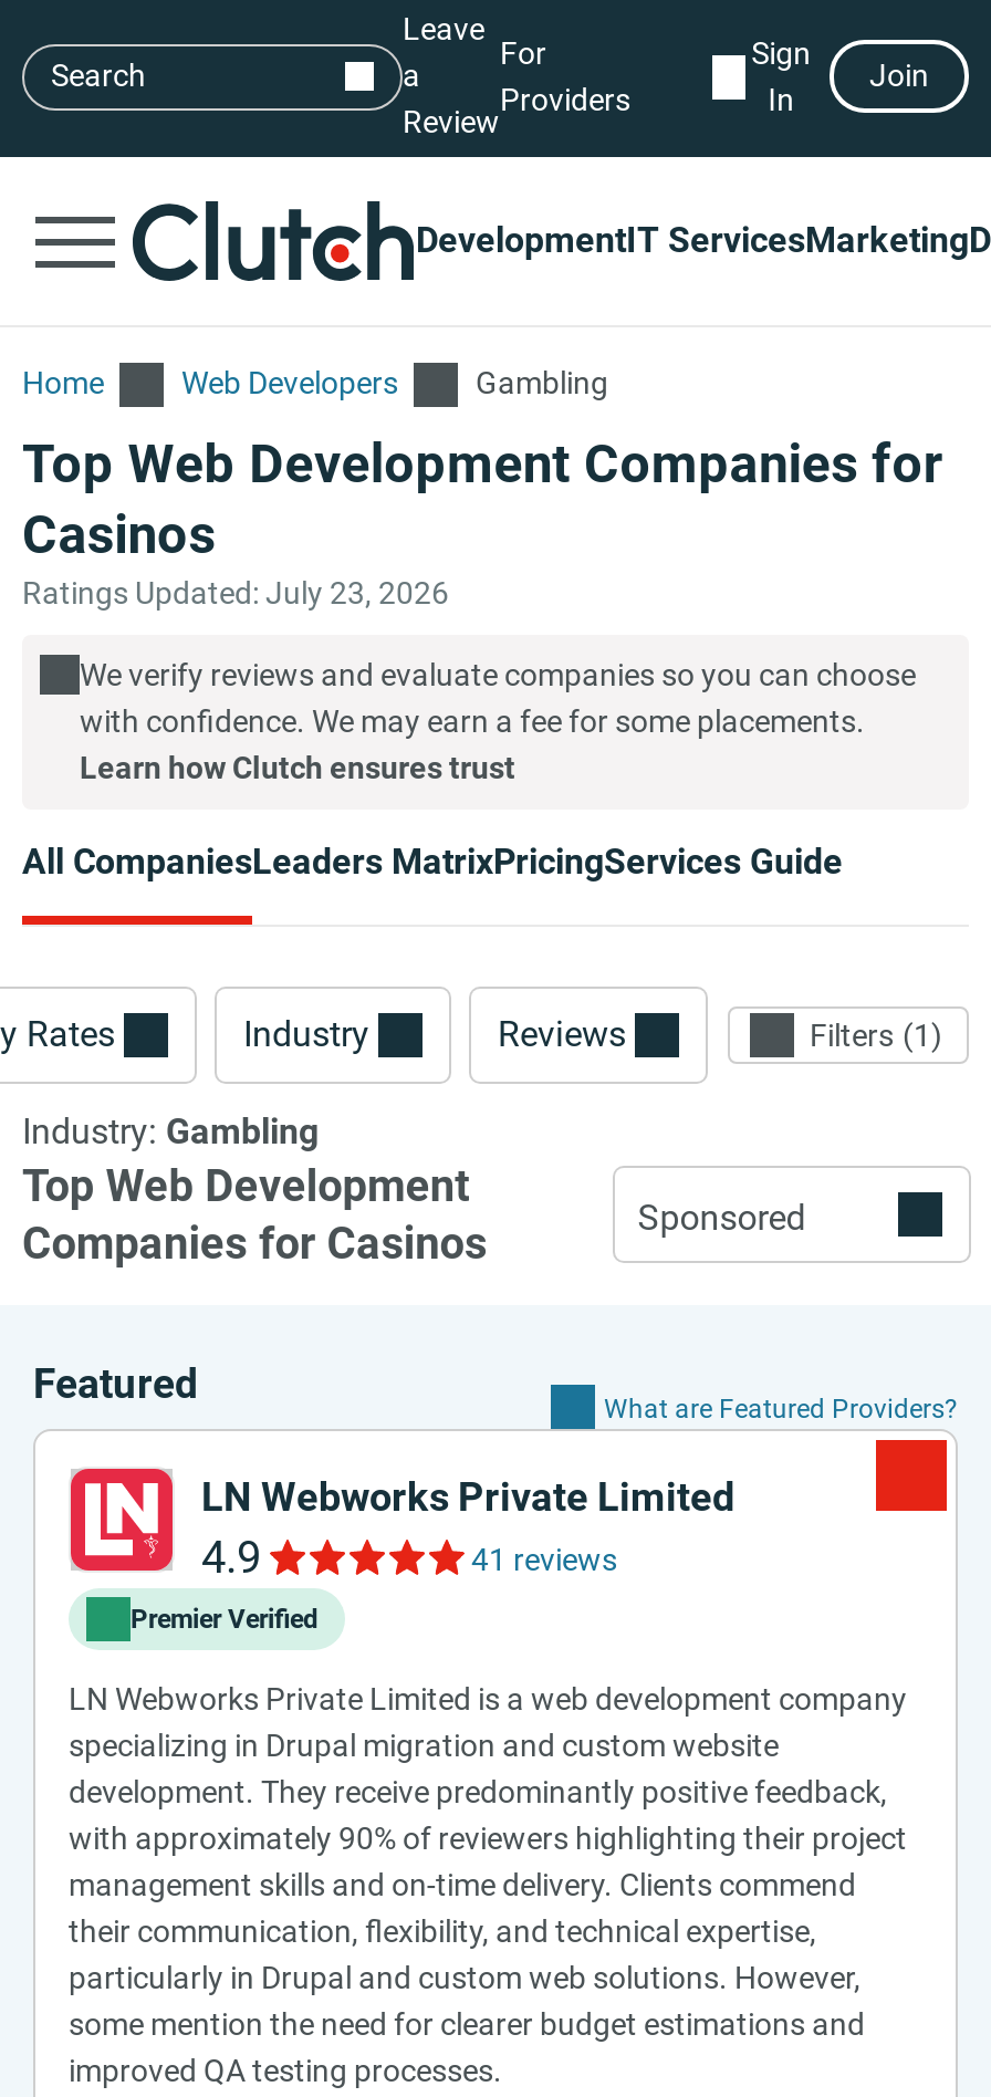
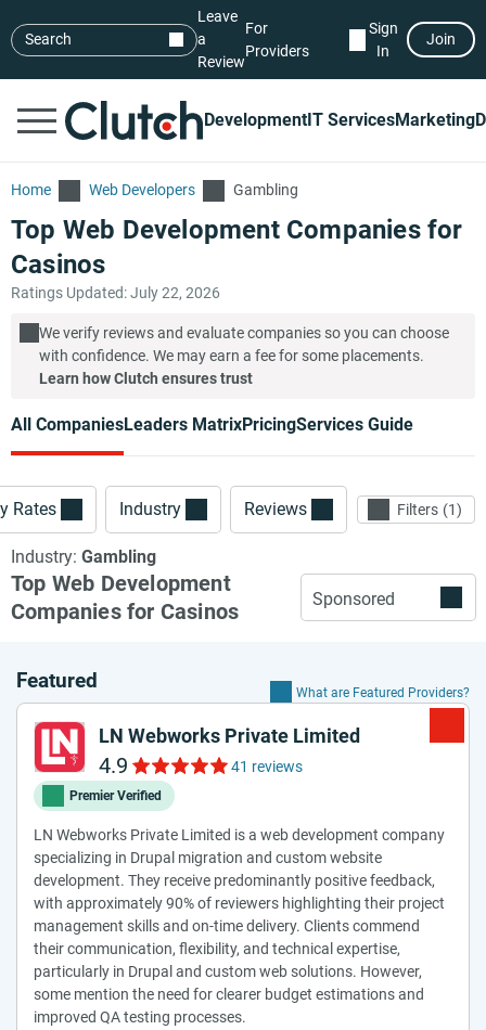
[22,575,449,611] Ratings Updated: July 23, 2026 -> [11,284,220,301] Ratings Updated: July 22, 2026

